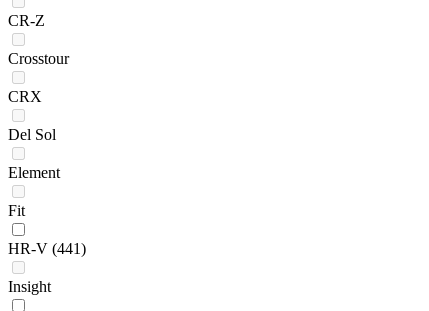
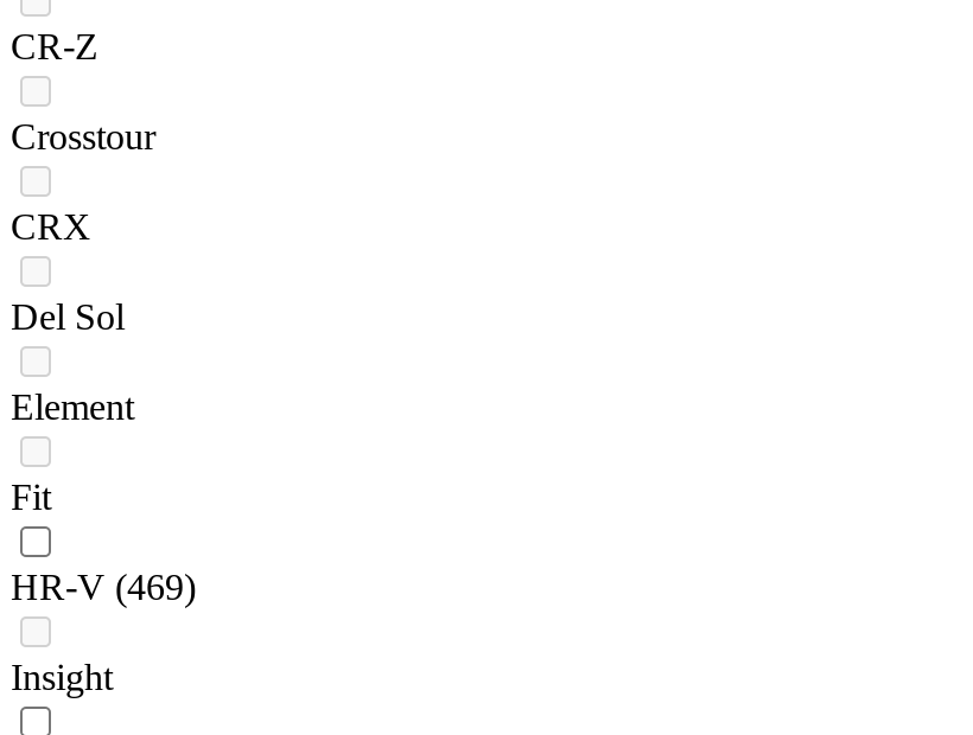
[8,240,86,257] HR-V (441) -> [11,568,196,608] HR-V (469)

